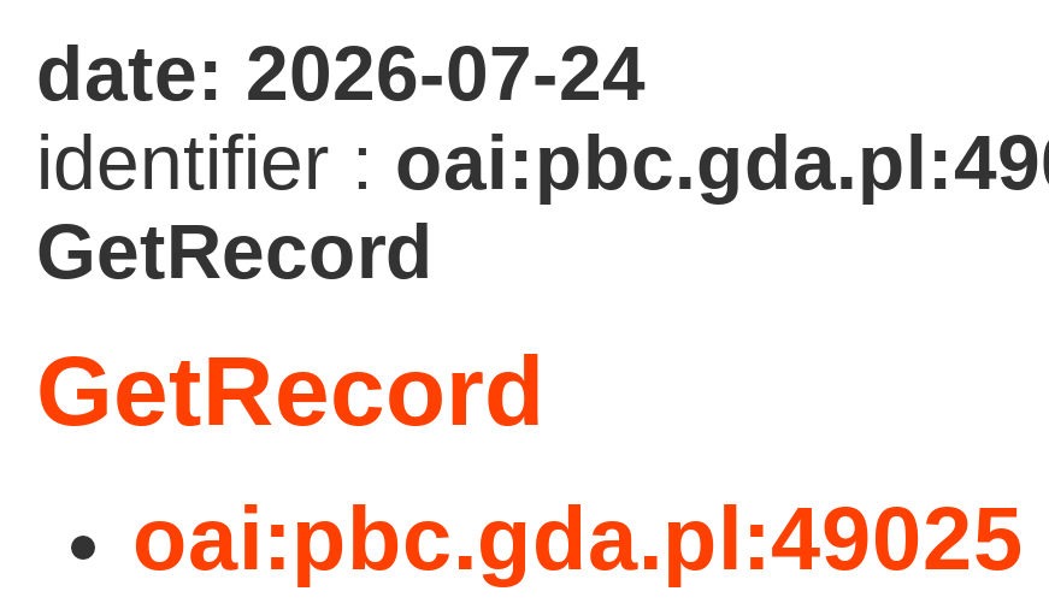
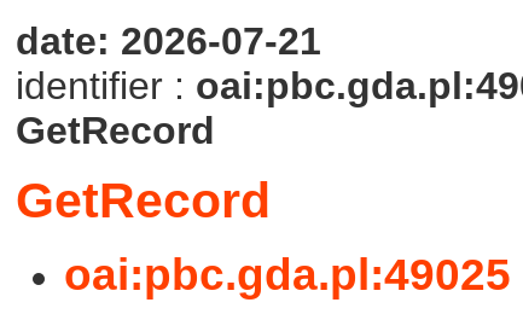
[36,29,646,116] date: 2026-07-24 -> [15,19,321,62] date: 2026-07-21

